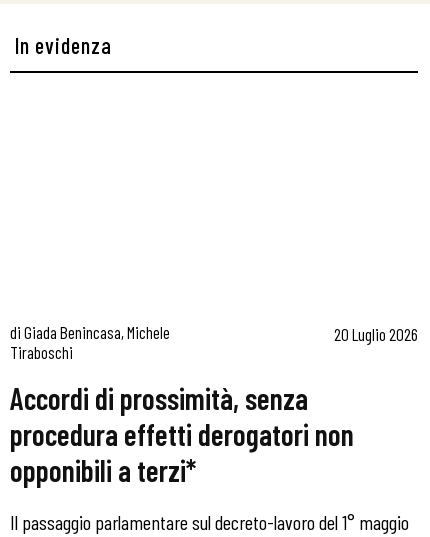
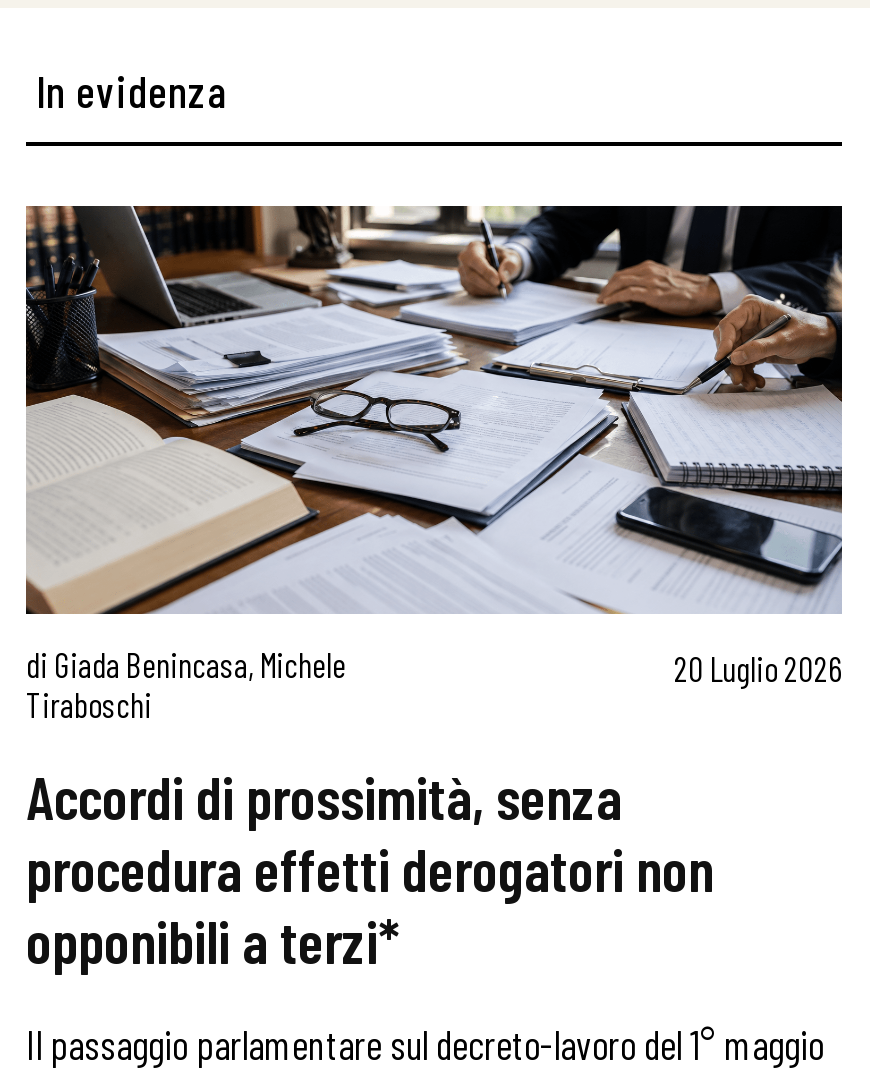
none -> [24,204,844,616] [image]

